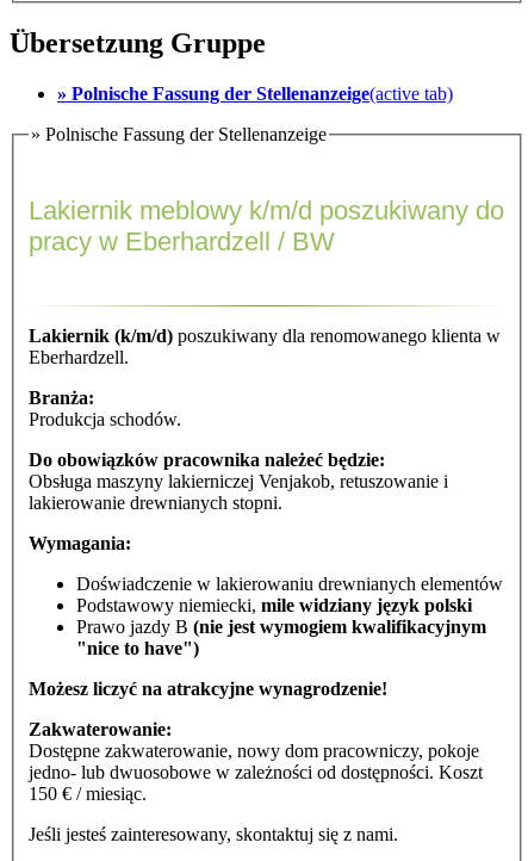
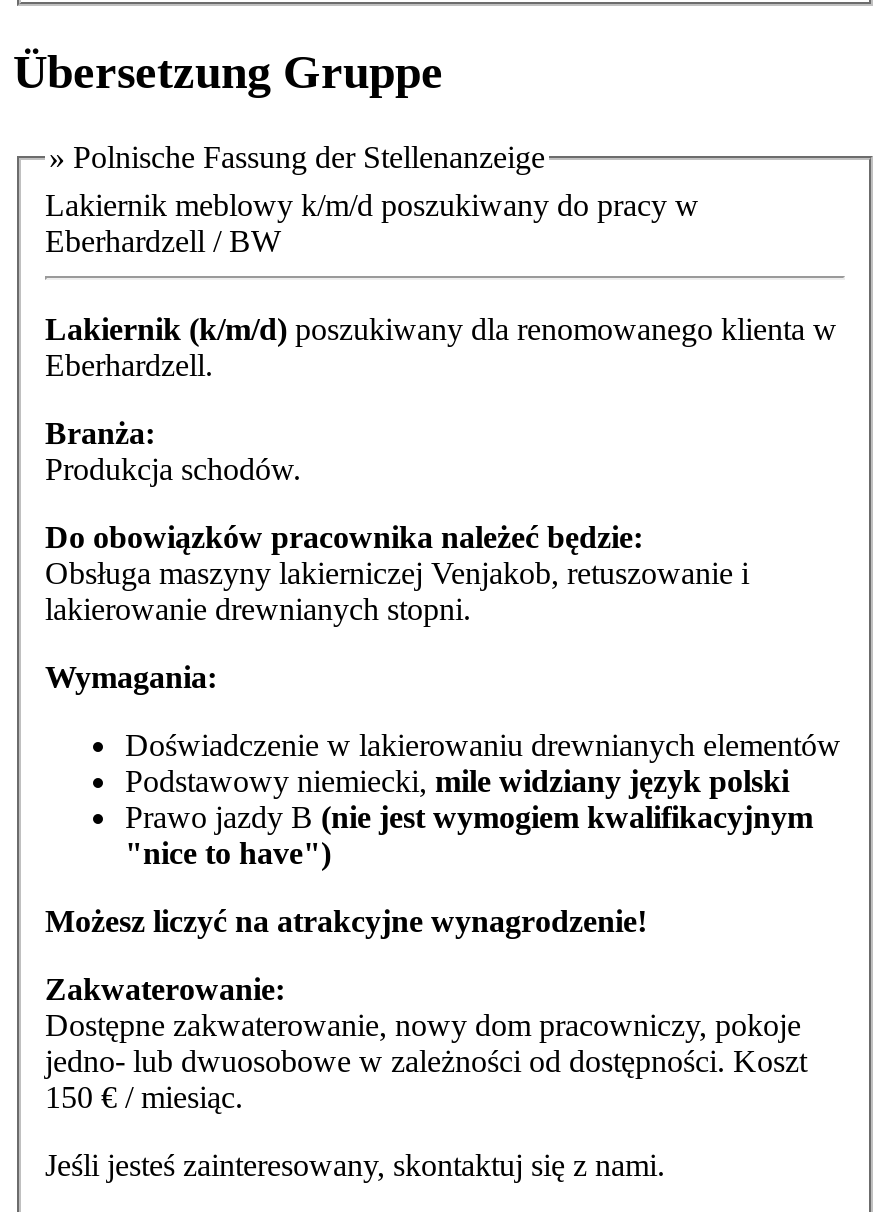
[57,84,453,104] » Polnische Fassung der Stellenanzeige(active tab) -> none

